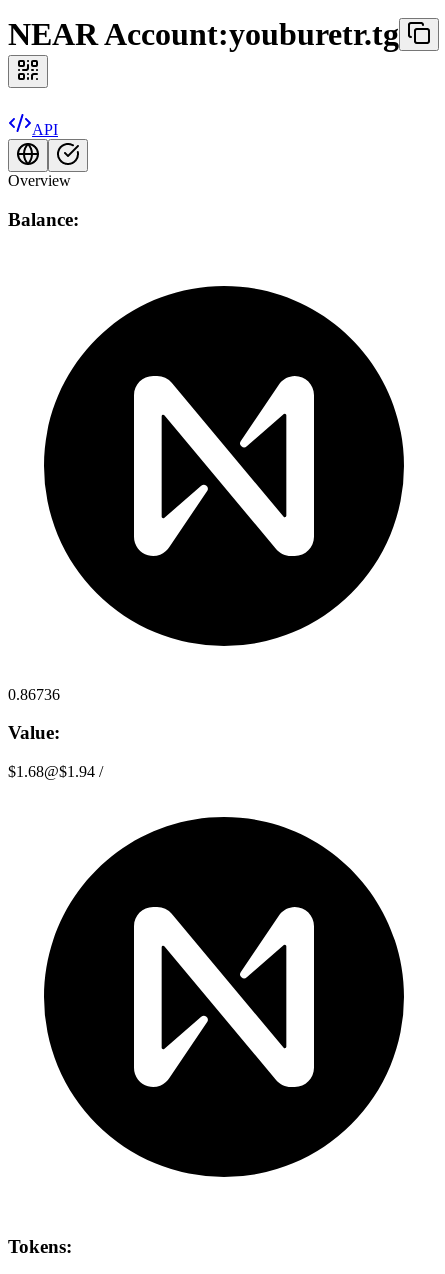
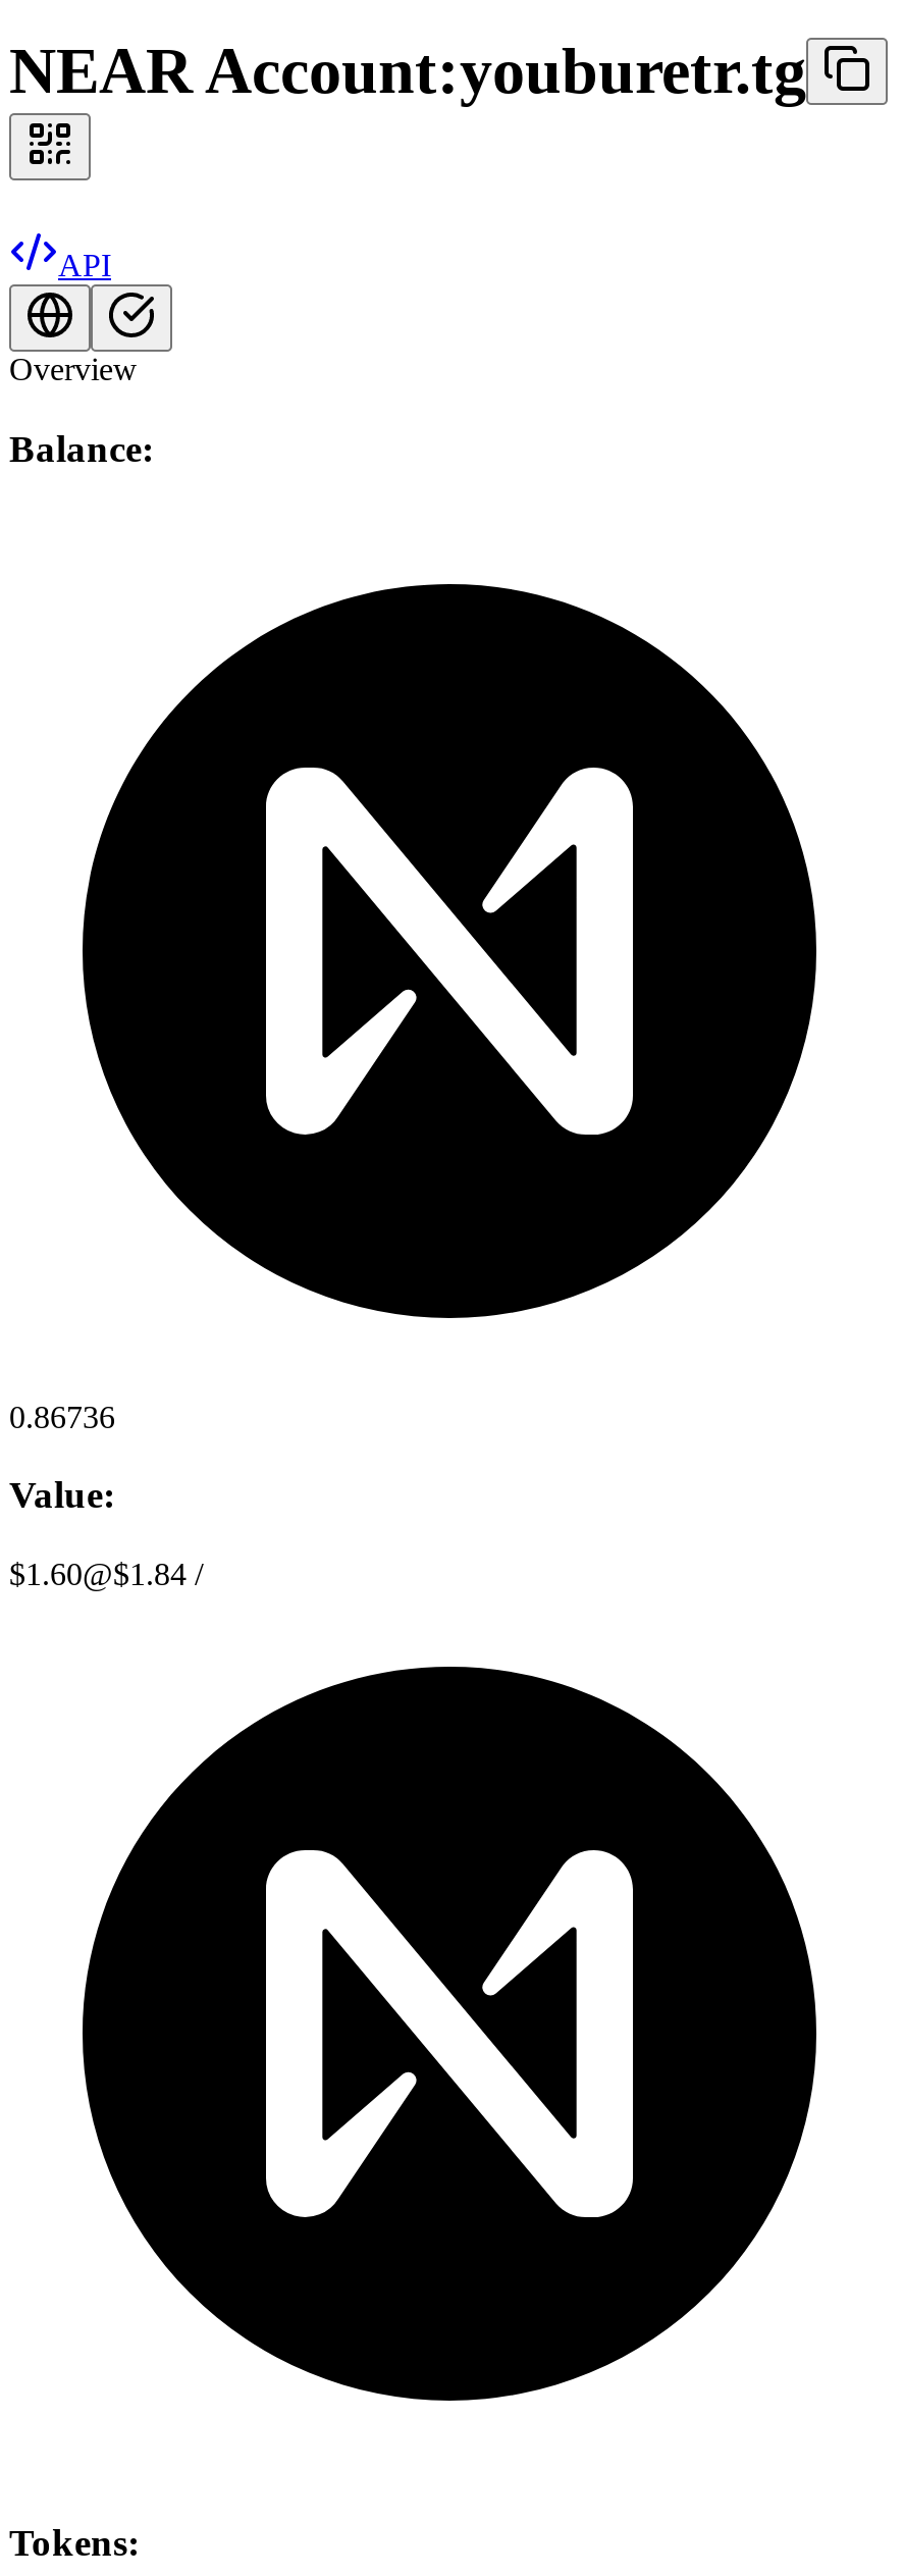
[8,763,103,780] $1.68@$1.94 / -> [9,1557,203,1591] $1.60@$1.84 /

